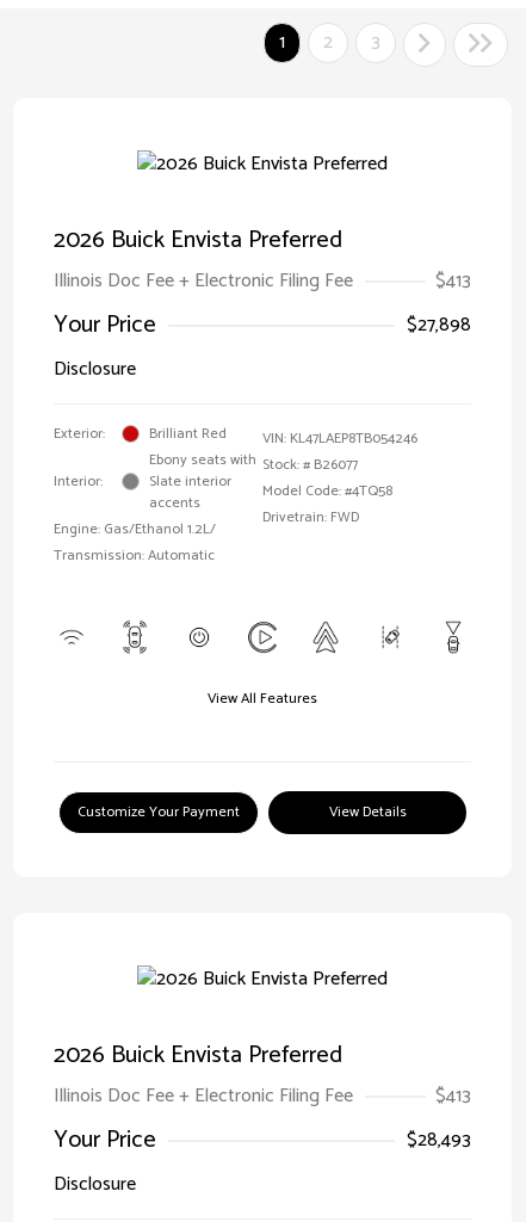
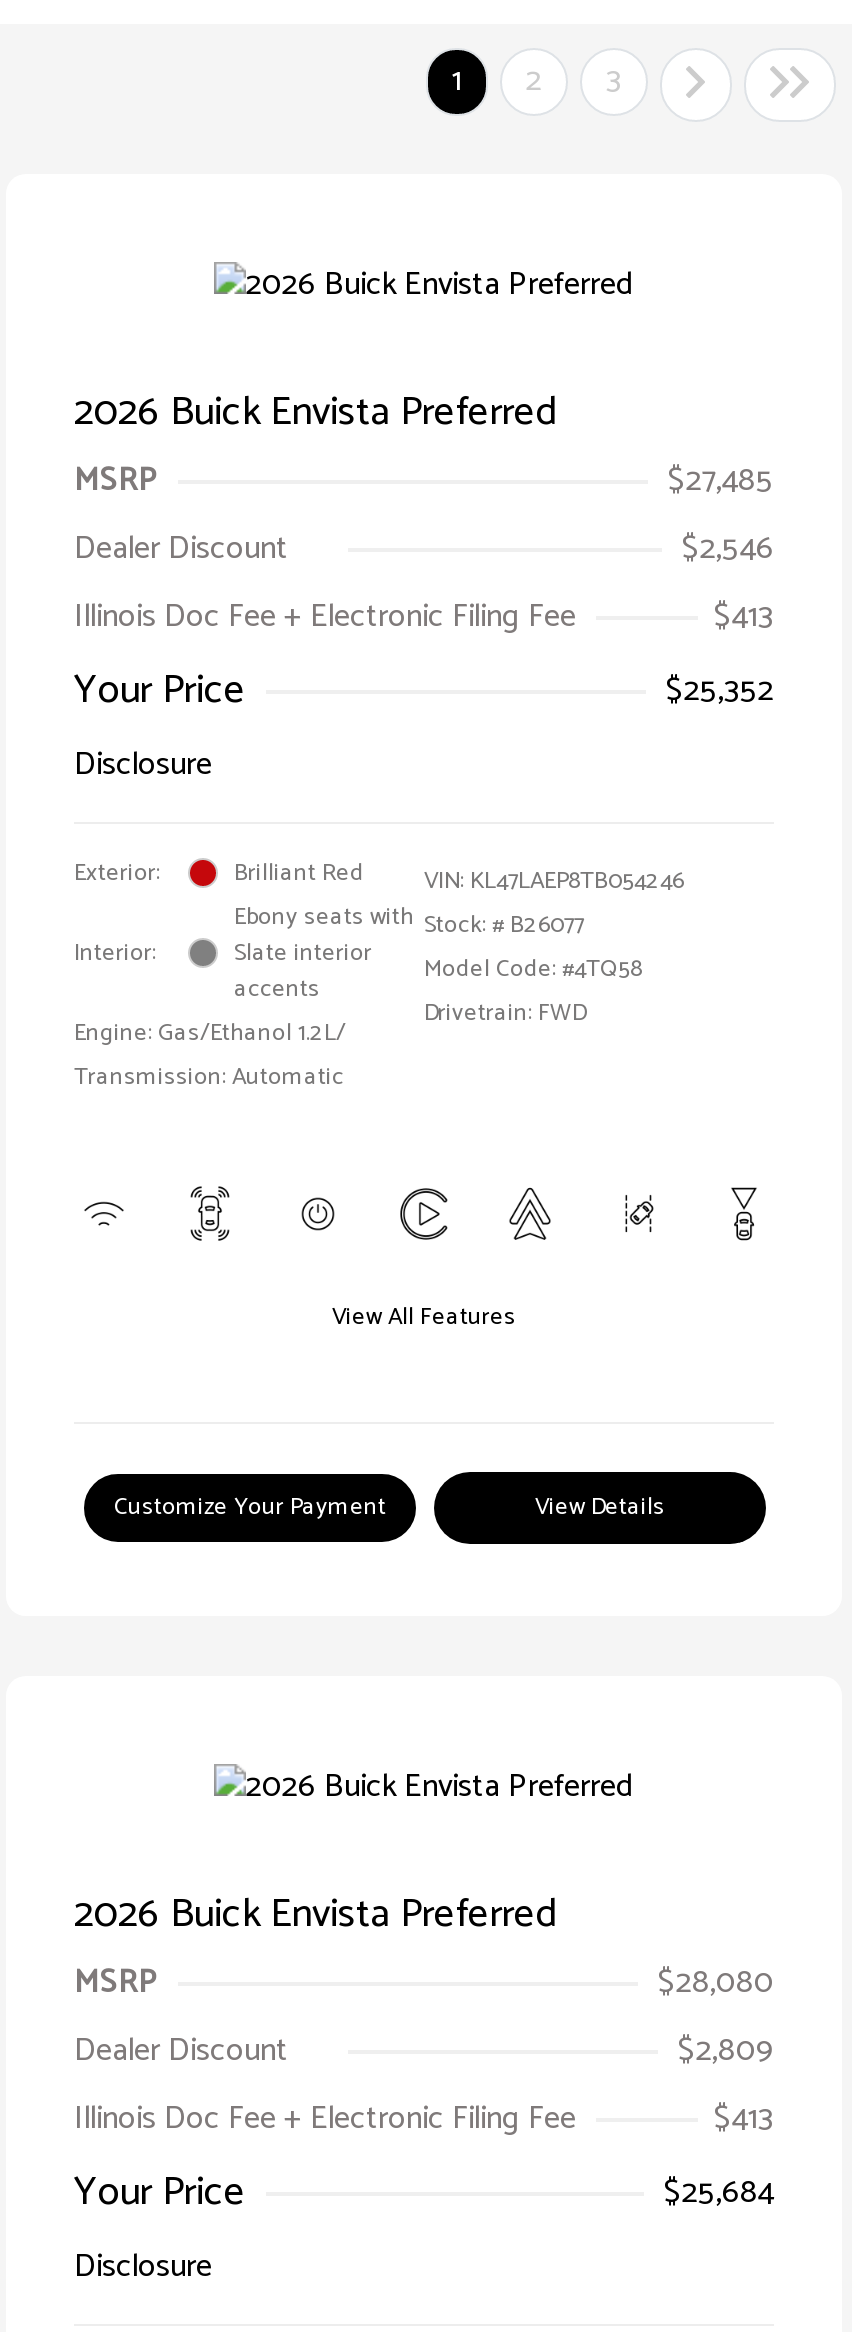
none -> [74,454,774,576] MSRP | $27,485 | Dealer Discount | $2,546
[407,309,471,341] $27,898 -> [666,664,774,718] $25,352
none -> [74,1956,774,2078] MSRP | $28,080 | Dealer Discount | $2,809
[407,1124,471,1156] $28,493 -> [664,2166,774,2220] $25,684

